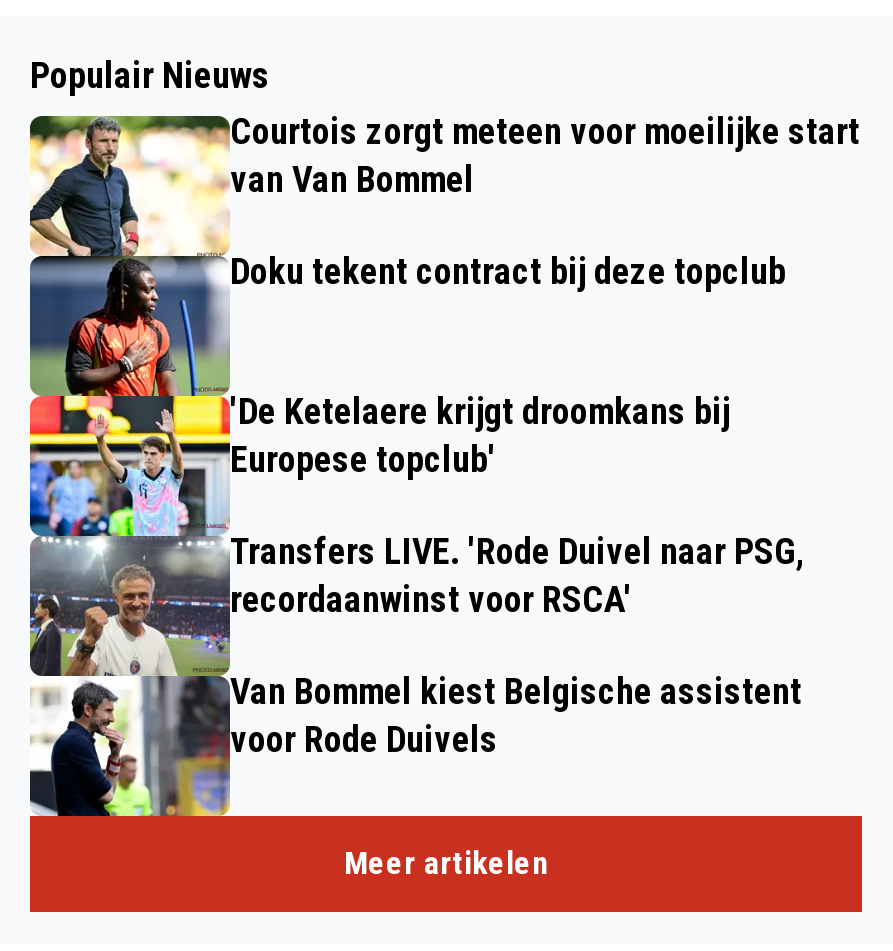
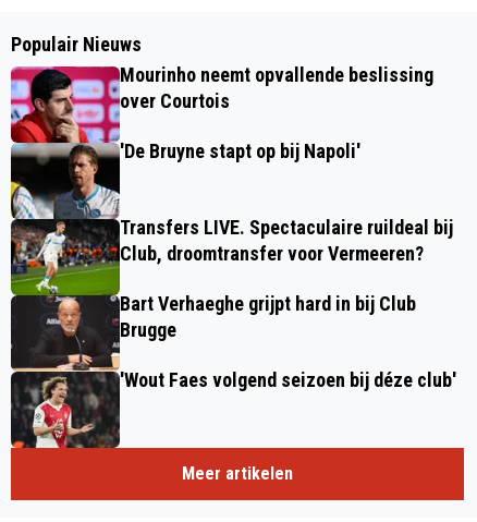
[28,110,860,818] [image] | Courtois zorgt meteen voor moeilijke start | van Van Bommel -> [10,63,433,449] [image] | Mourinho neemt opvallende beslissing | over Courtois
[230,250,786,292] Doku tekent contract bij deze topclub -> [120,139,360,162] 'De Bruyne stapt op bij Napoli'
[230,390,730,480] 'De Ketelaere krijgt droomkans bij | Europese topclub' -> [120,216,453,265] Transfers LIVE. Spectaculaire ruildeal bij | Club, droomtransfer voor Vermeeren?
[230,530,806,620] Transfers LIVE. 'Rode Duivel naar PSG, | recordaanwinst voor RSCA' -> [120,292,416,341] Bart Verhaeghe grijpt hard in bij Club | Brugge
[230,670,802,760] Van Bommel kiest Belgische assistent | voor Rode Duivels -> [120,368,456,391] 'Wout Faes volgend seizoen bij déze club'

